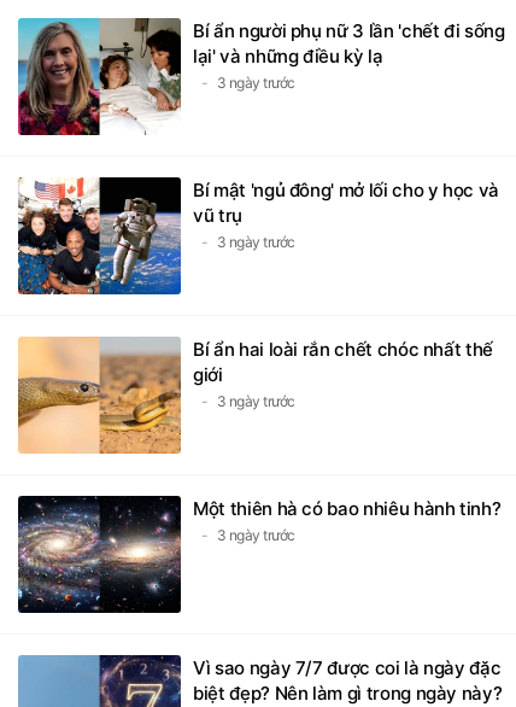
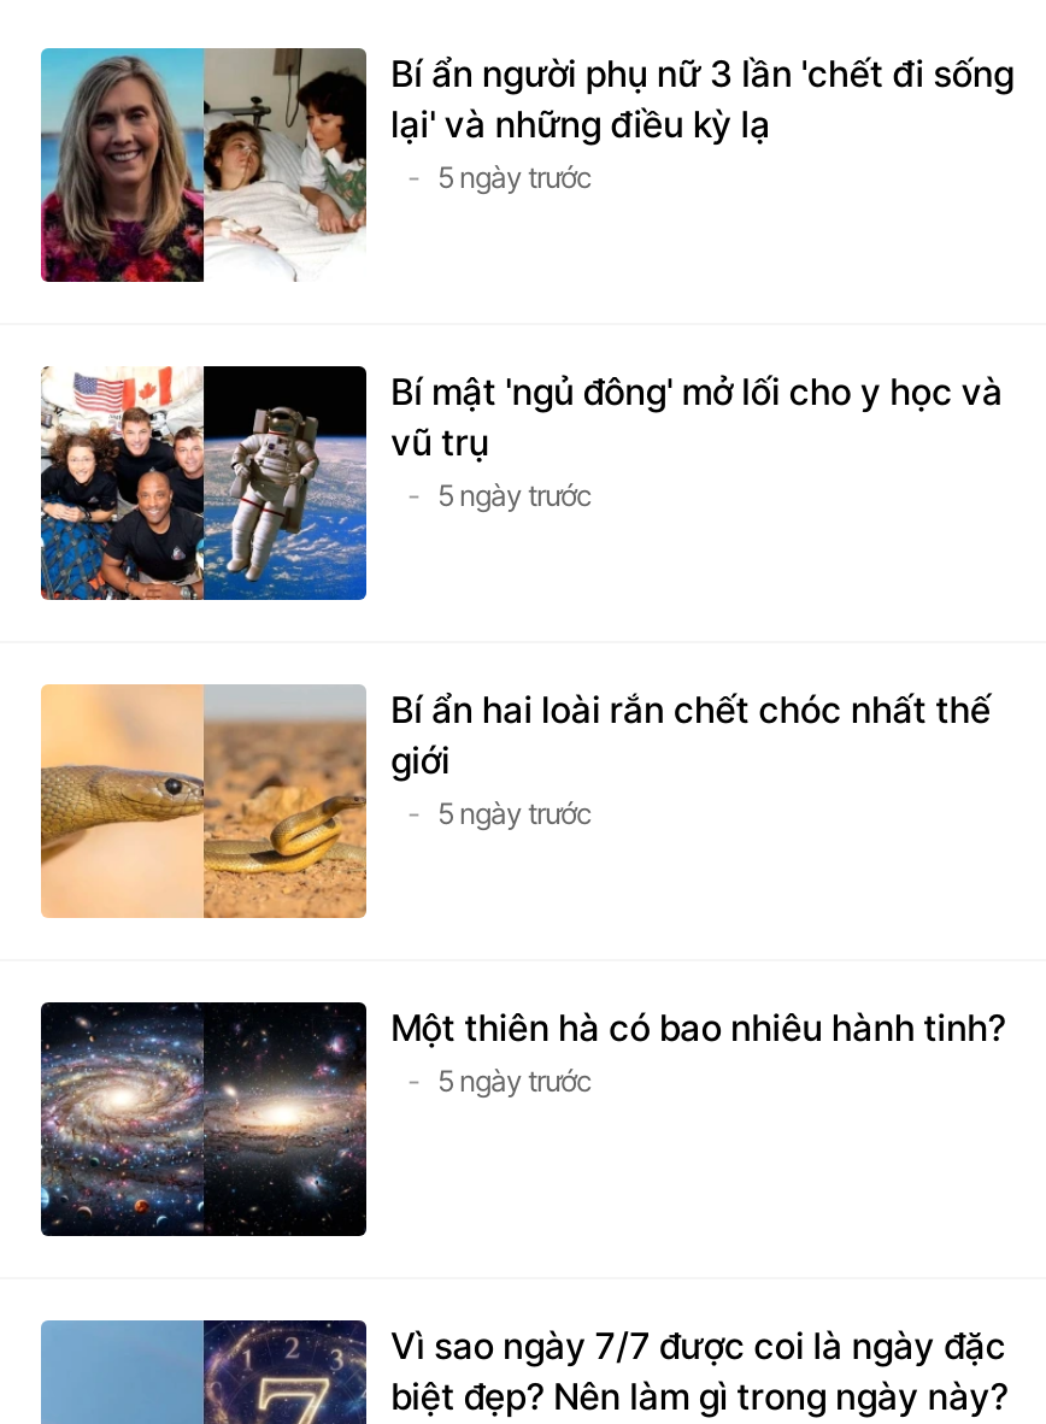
[216,73,295,92] 3 ngày trước -> [437,159,592,195] 5 ngày trước
[216,233,295,251] 3 ngày trước -> [437,477,592,513] 5 ngày trước
[216,392,295,410] 3 ngày trước -> [437,795,592,831] 5 ngày trước
[216,526,295,544] 3 ngày trước -> [437,1062,592,1098] 5 ngày trước

